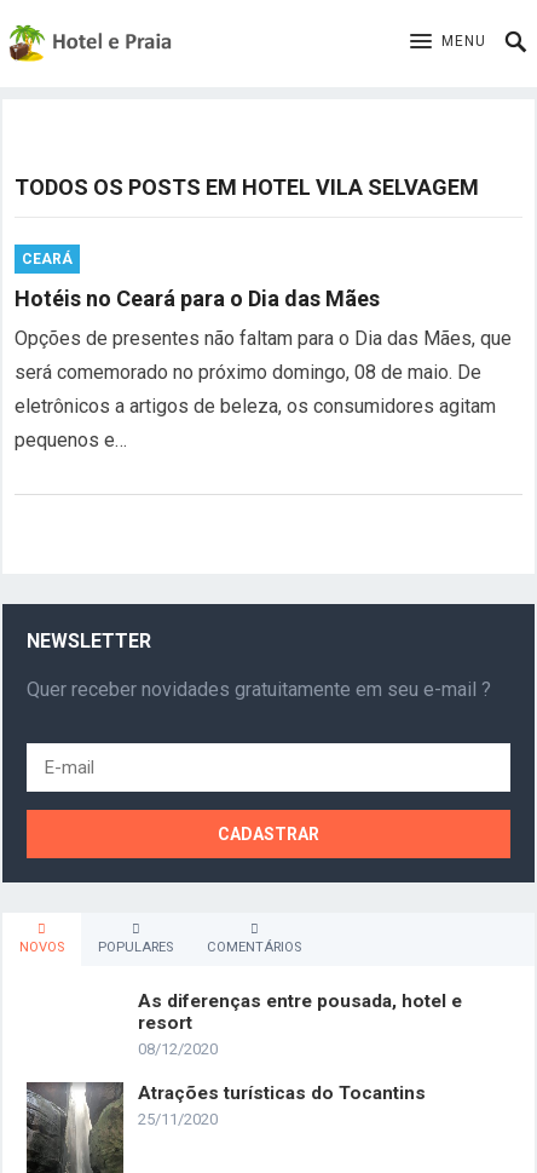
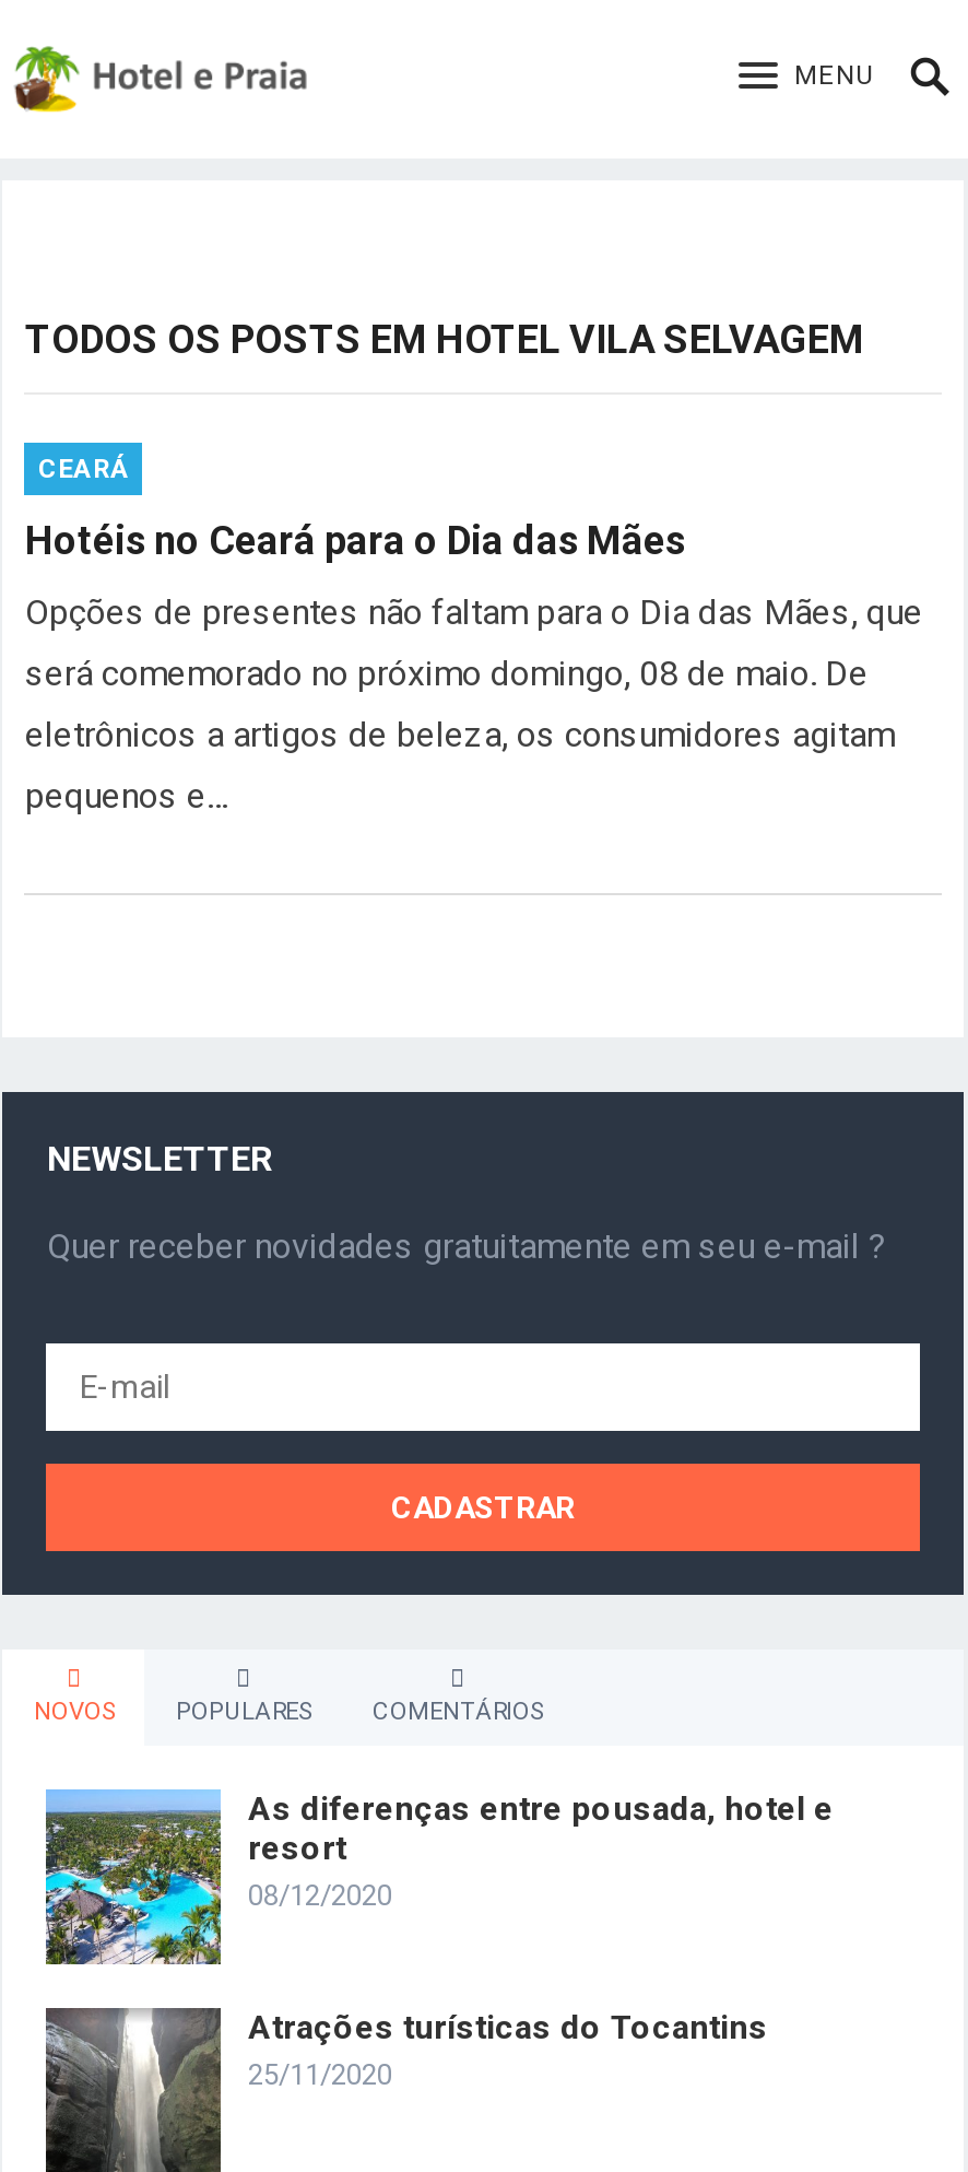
none -> [44,1787,223,1966] [image]

